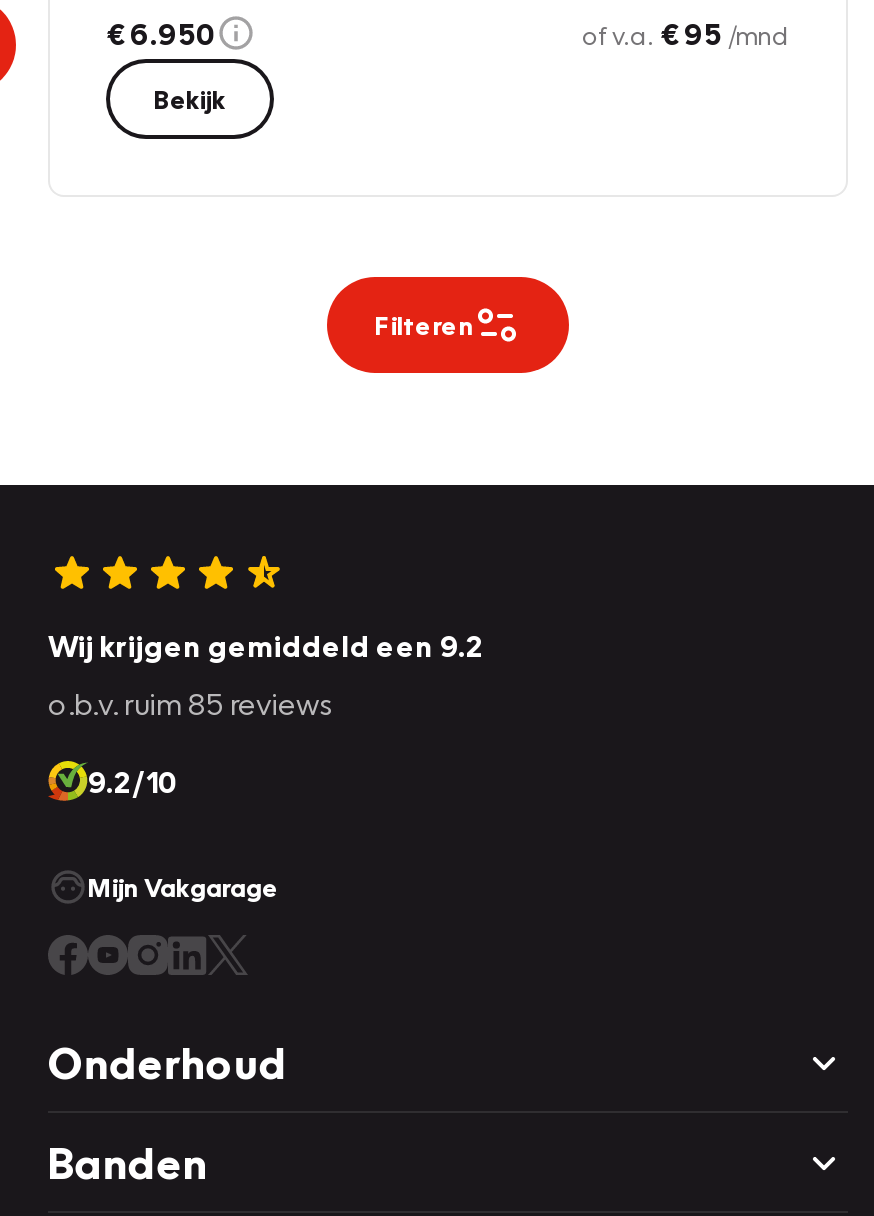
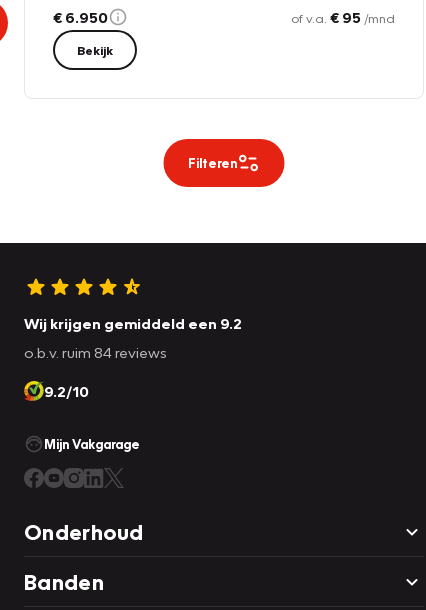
[48,684,334,720] o.b.v. ruim 85 reviews -> [24,343,167,361] o.b.v. ruim 84 reviews

